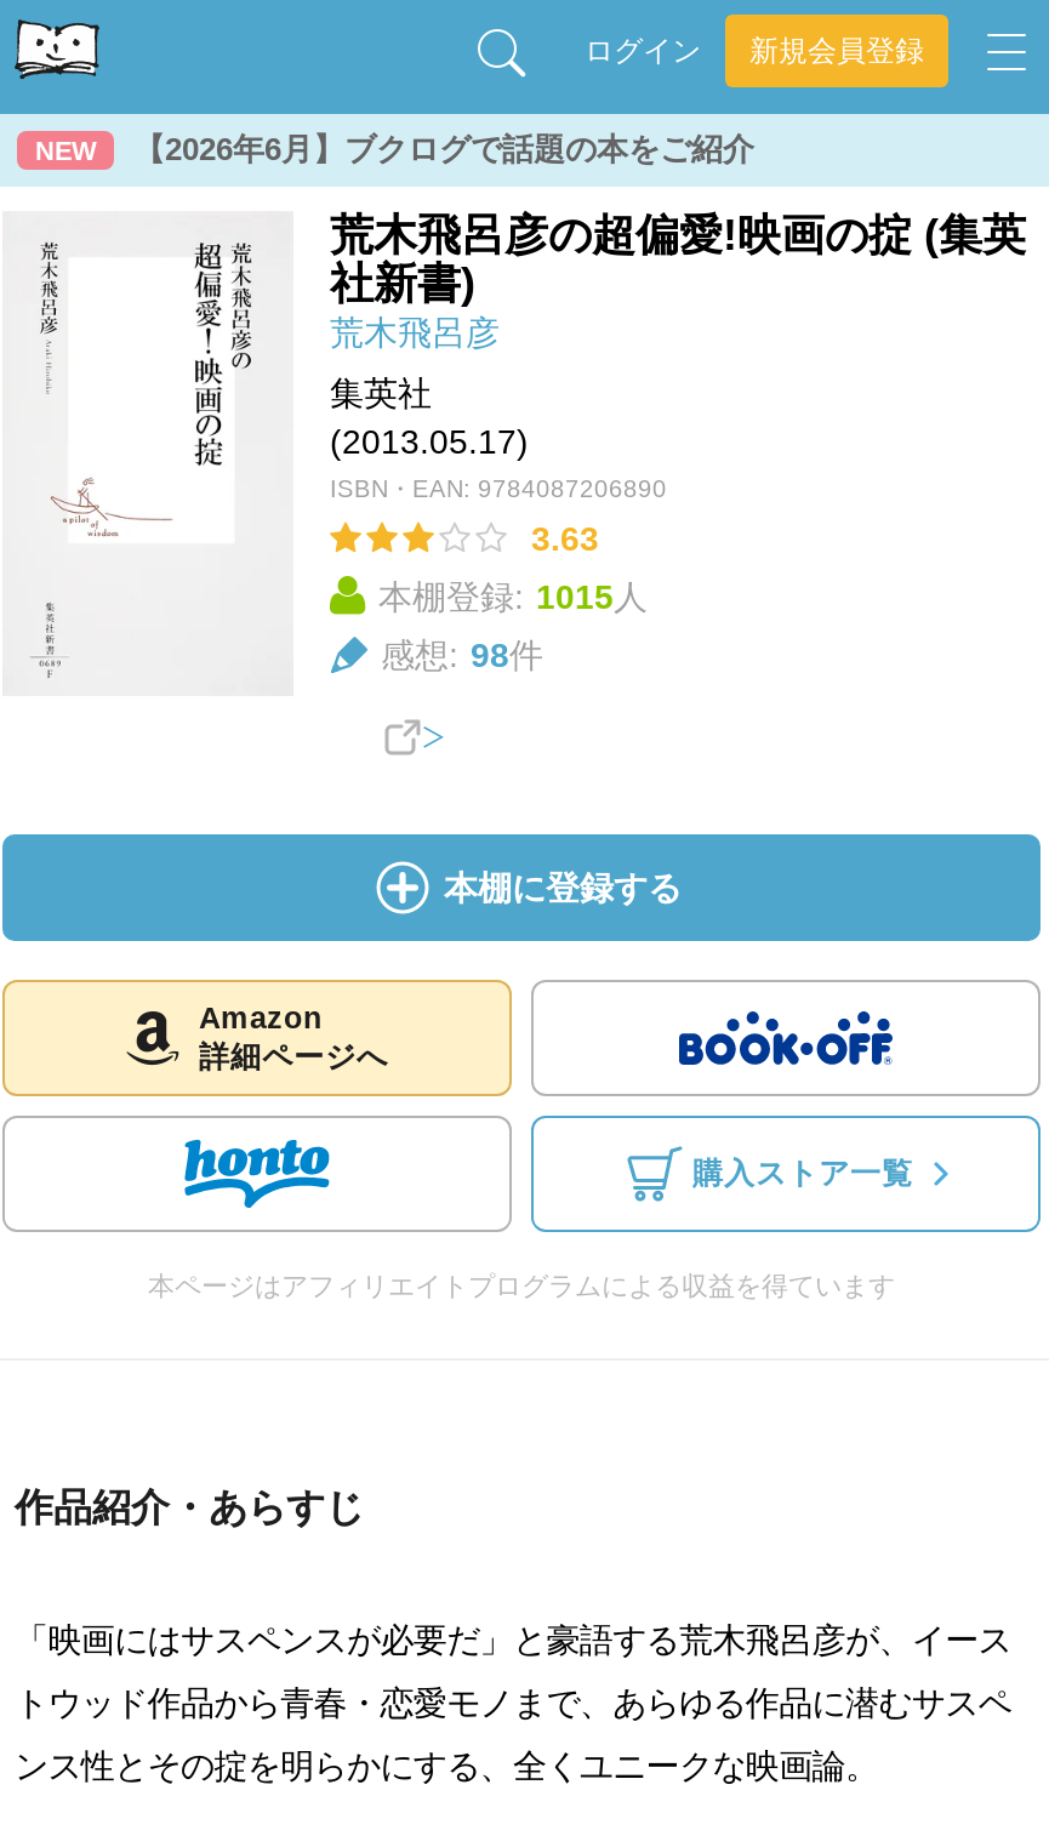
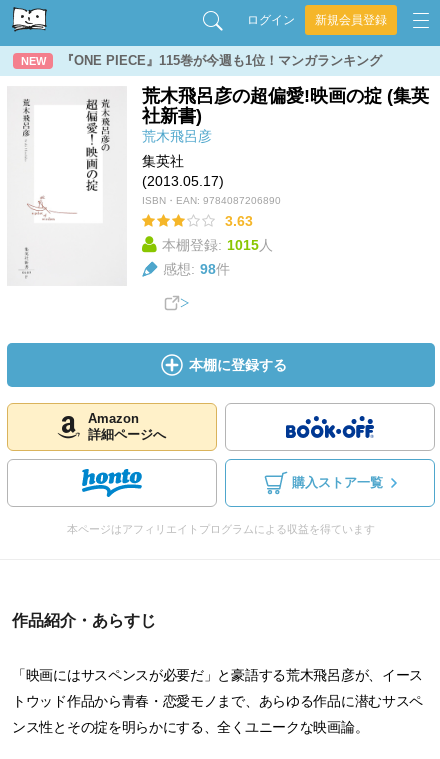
[133,131,754,167] 【2026年6月】ブクログで話題の本をご紹介 -> [61,53,382,68] 『ONE PIECE』115巻が今週も1位！マンガランキング

